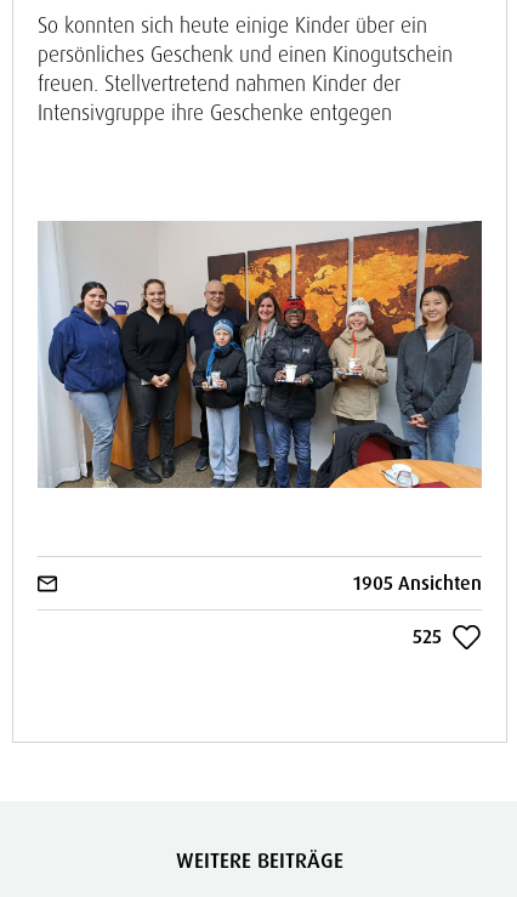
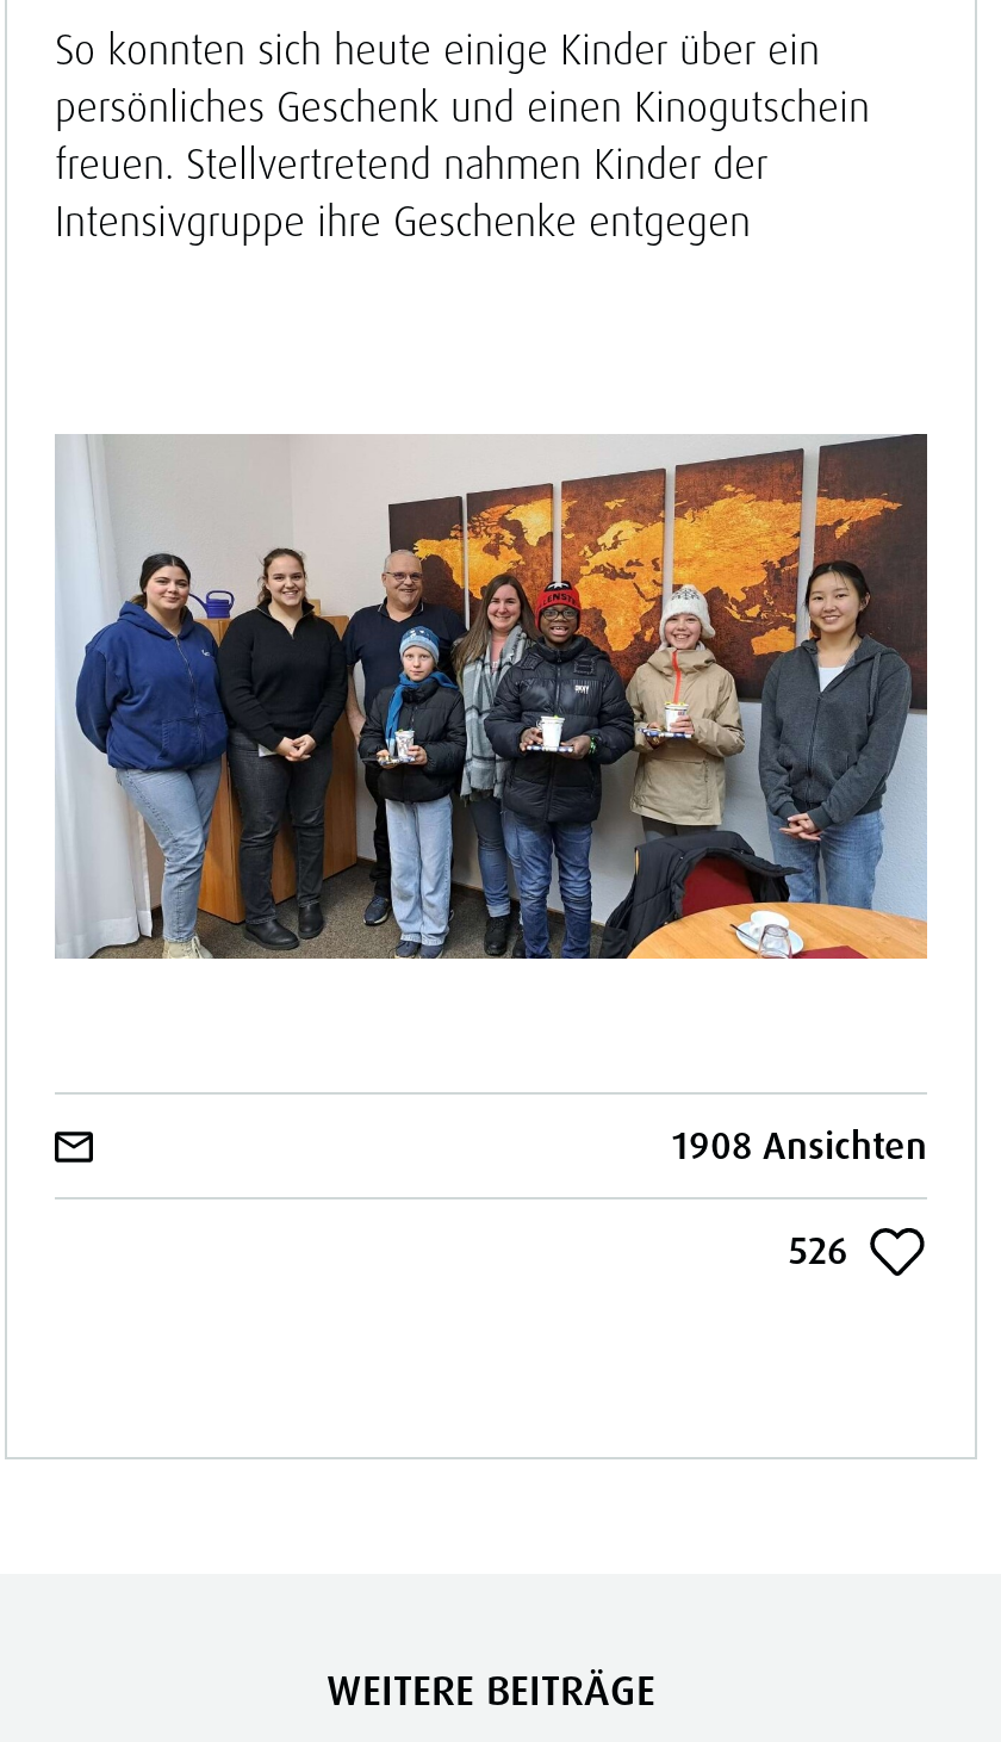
[353,570,482,596] 1905 Ansichten -> [672,1121,927,1171] 1908 Ansichten
[413,624,442,650] 525 -> [789,1227,848,1277] 526

